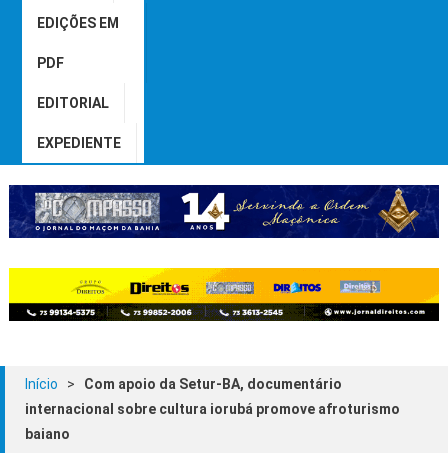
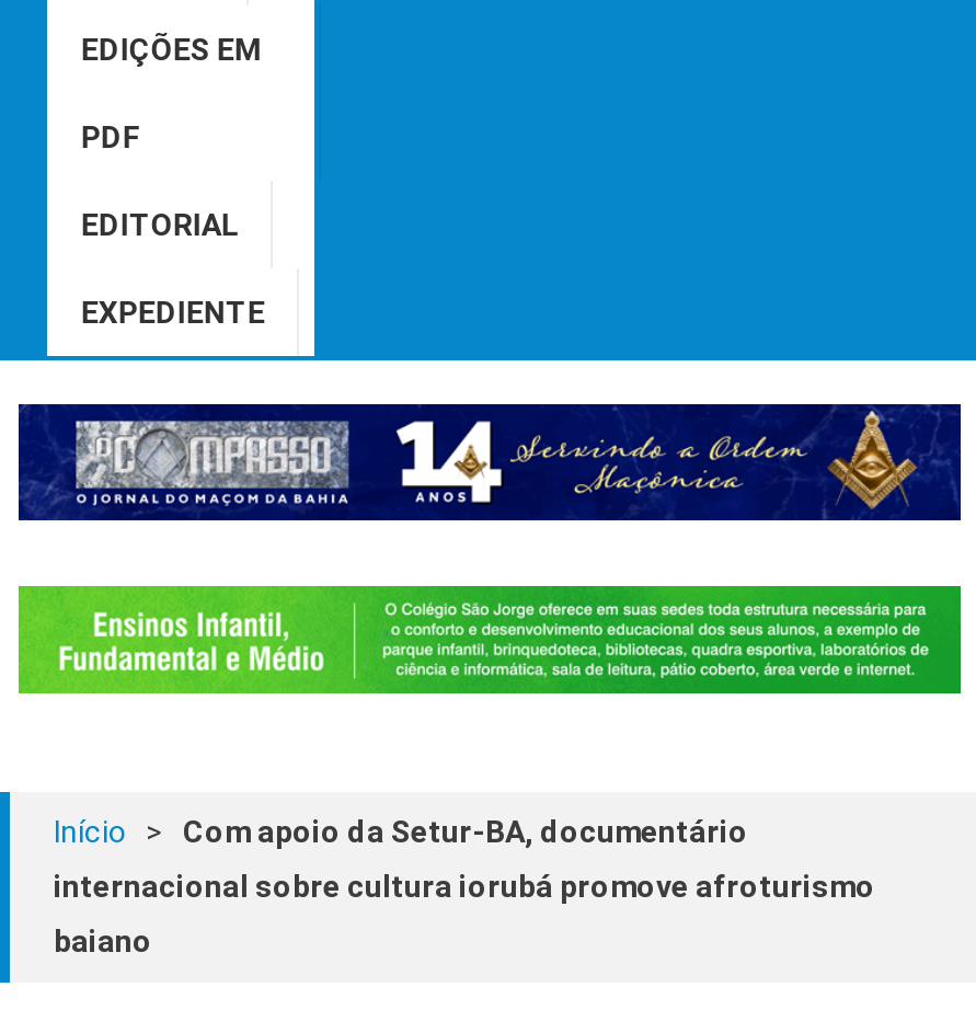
[8,267,440,322] [image] -> [16,584,963,696] [image]

